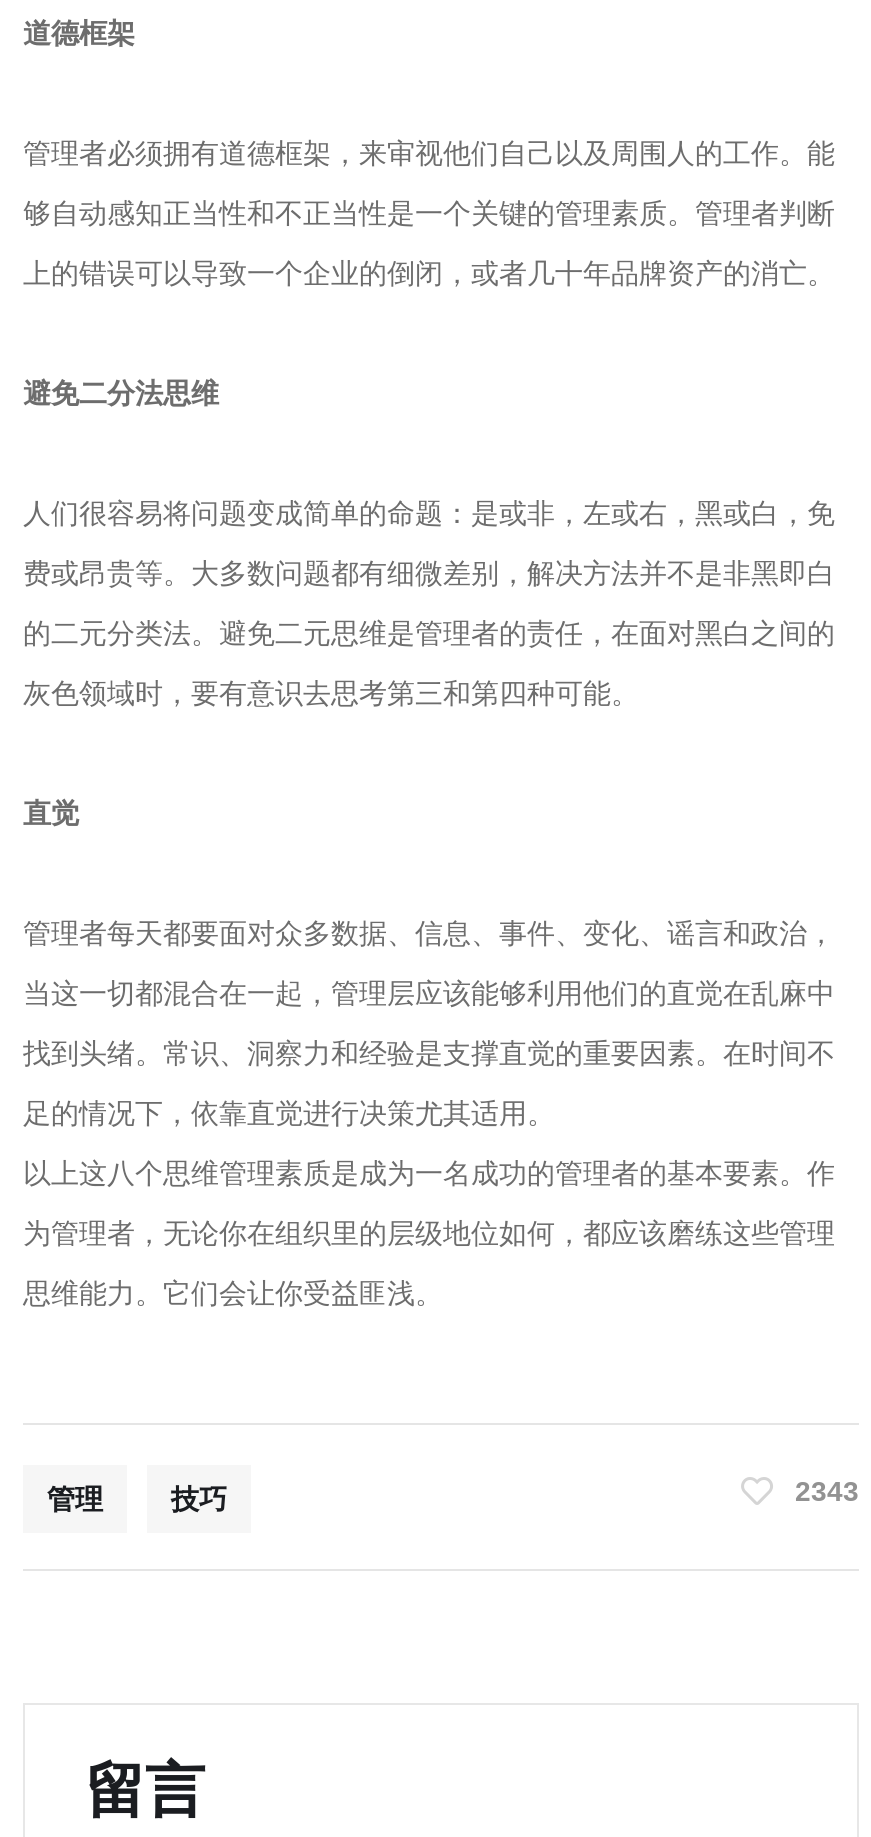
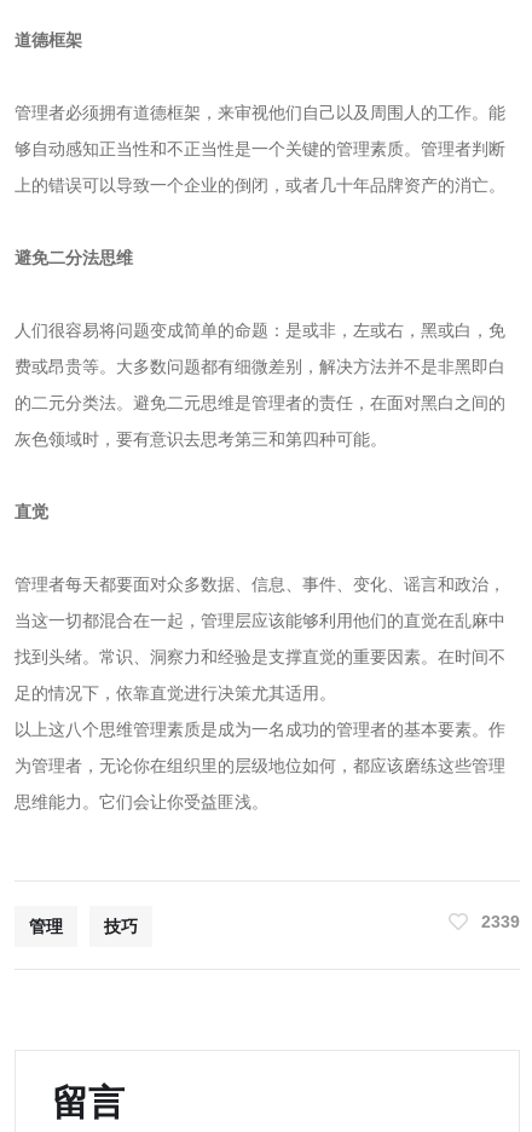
[795,1475,859,1507] 2343 -> [481,912,520,931] 2339

